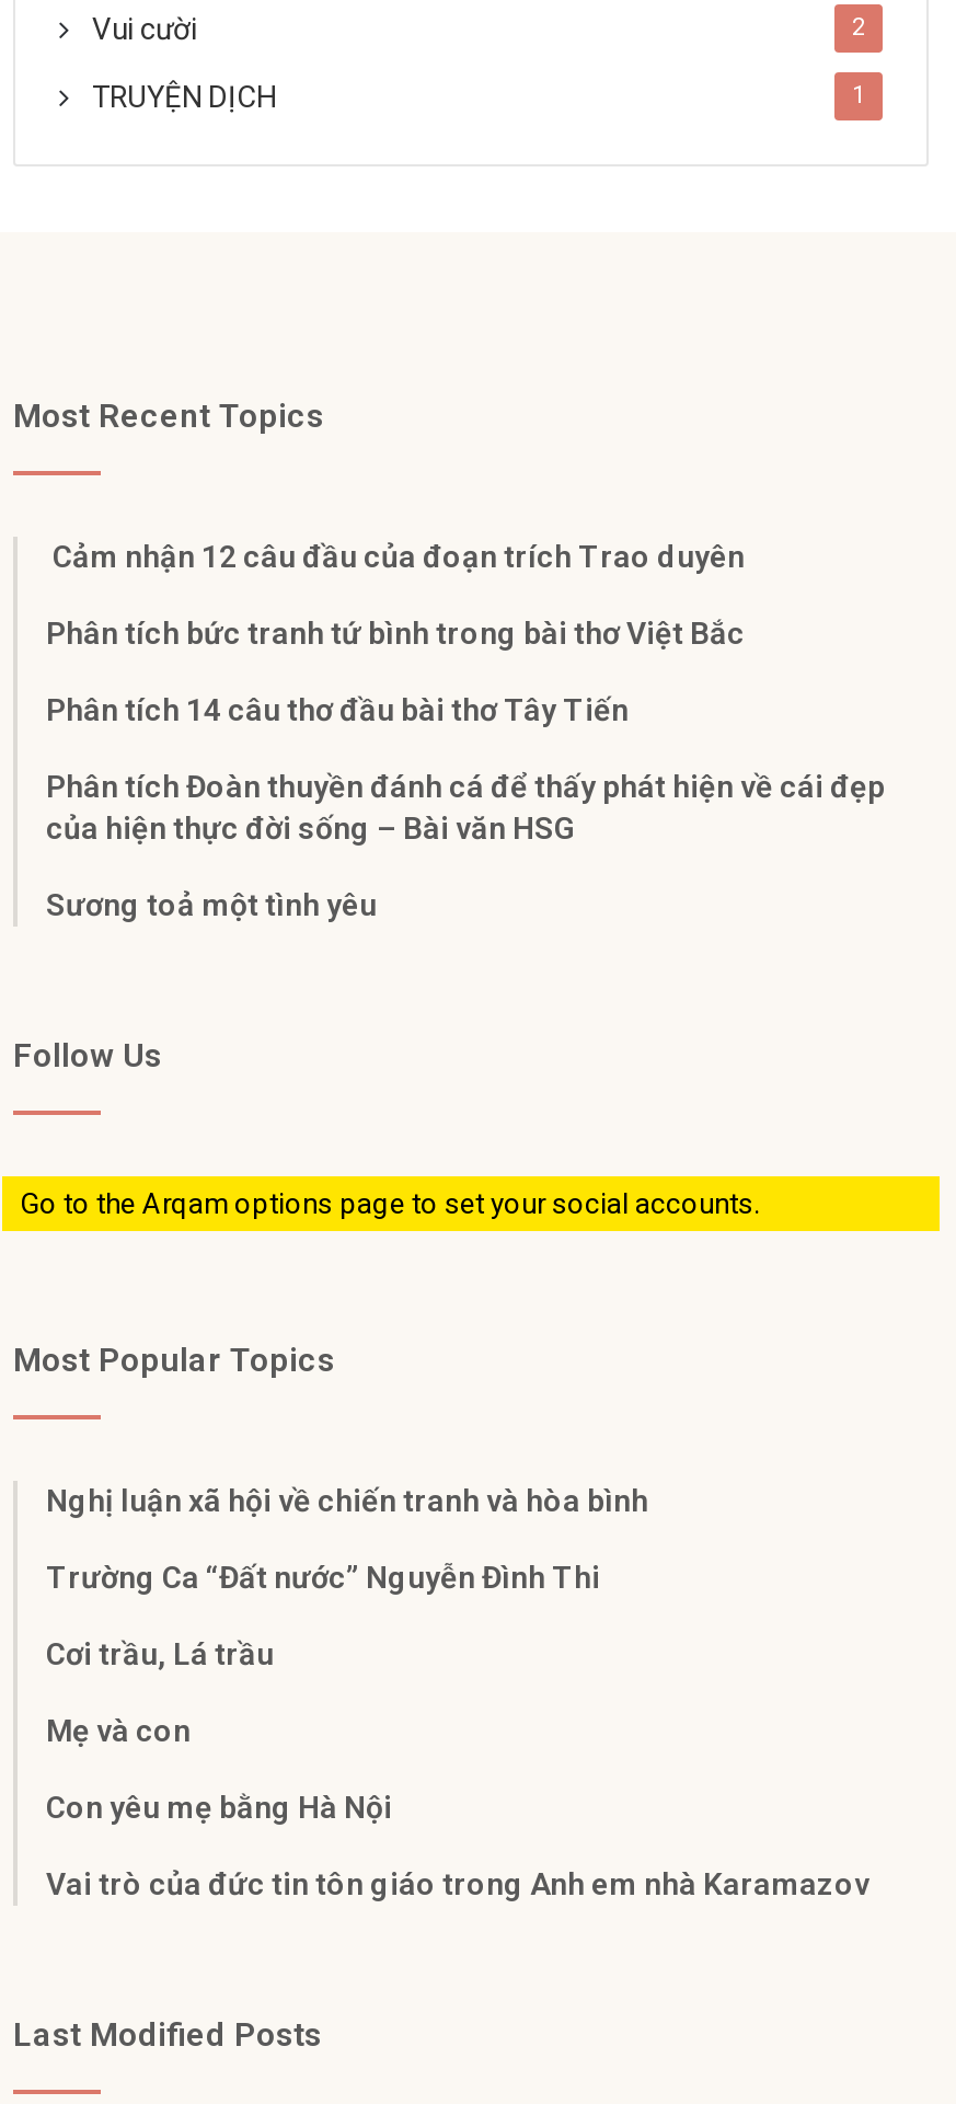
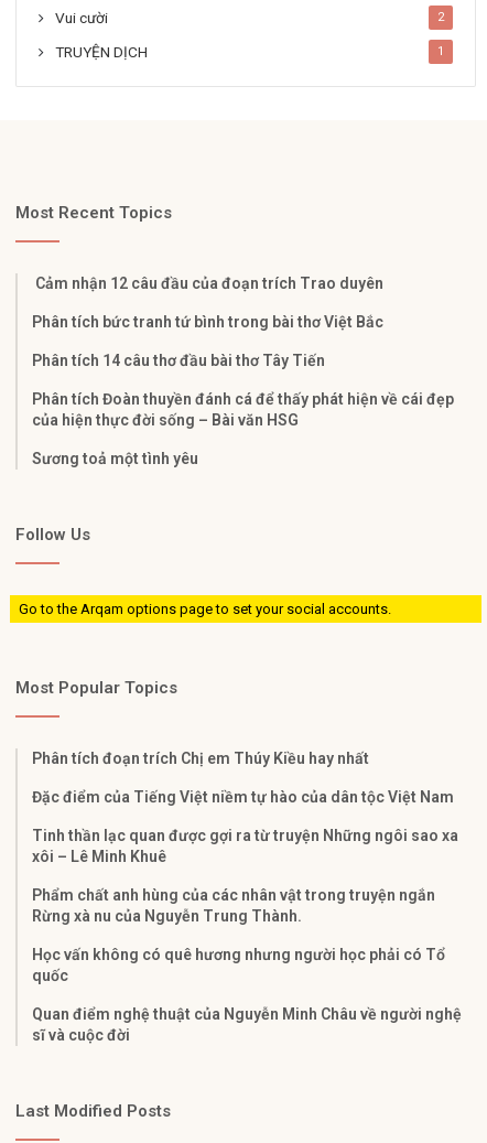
[46,1482,648,1517] Nghị luận xã hội về chiến tranh và hòa bình -> [32,750,369,767] Phân tích đoạn trích Chị em Thúy Kiều hay nhất
[46,1559,600,1594] Trường Ca “Đất nước” Nguyễn Đình Thi -> [32,788,454,806] Đặc điểm của Tiếng Việt niềm tự hào của dân tộc Việt Nam
[46,1636,274,1671] Cơi trầu, Lá trầu -> [32,827,458,865] Tinh thần lạc quan được gợi ra từ truyện Những ngôi sao xa | xôi – Lê Minh Khuê
[46,1712,191,1747] Mẹ và con -> [32,886,435,925] Phẩm chất anh hùng của các nhân vật trong truyện ngắn | Rừng xà nu của Nguyễn Trung Thành.
[46,1789,392,1824] Con yêu mẹ bằng Hà Nội -> [32,946,445,985] Học vấn không có quê hương nhưng người học phải có Tổ | quốc
[46,1866,869,1901] Vai trò của đức tin tôn giáo trong Anh em nhà Karamazov -> [32,1005,462,1044] Quan điểm nghệ thuật của Nguyễn Minh Châu về người nghệ | sĩ và cuộc đời

